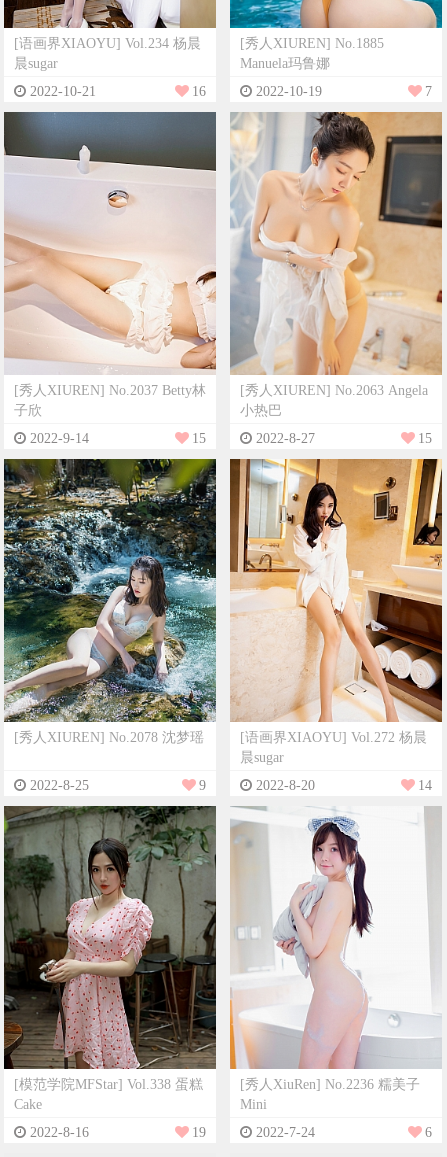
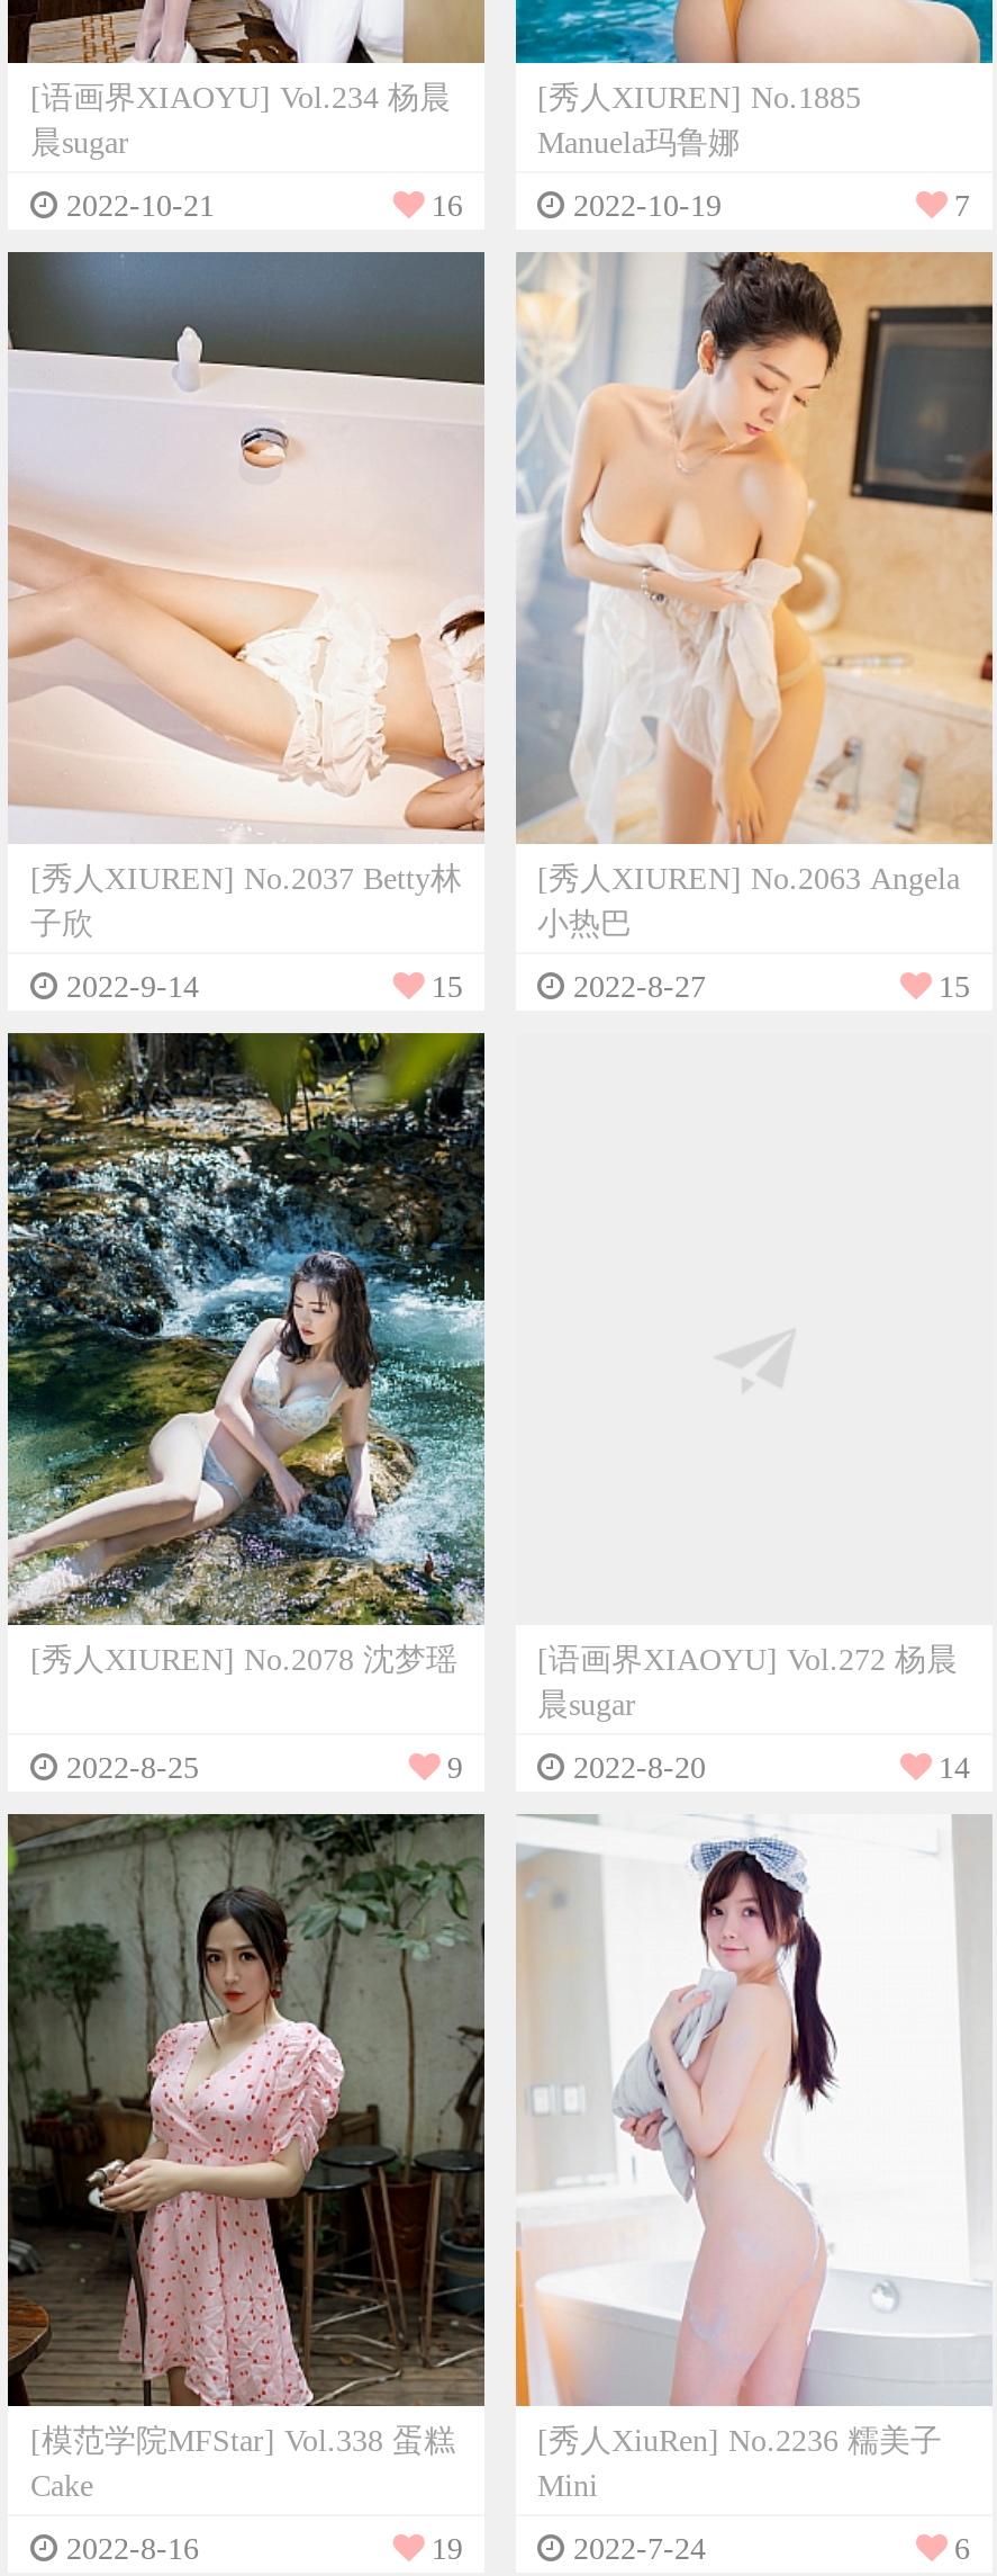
[229,458,443,723] [image] -> none

